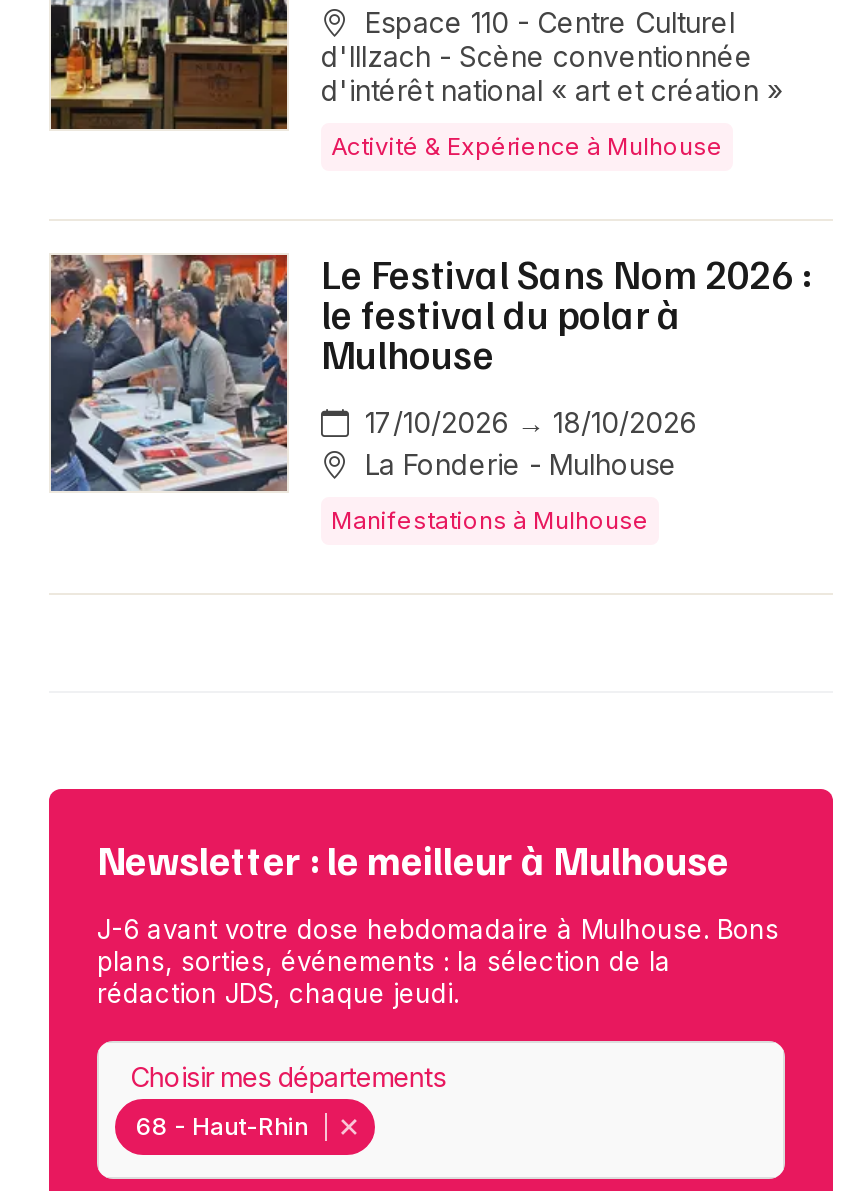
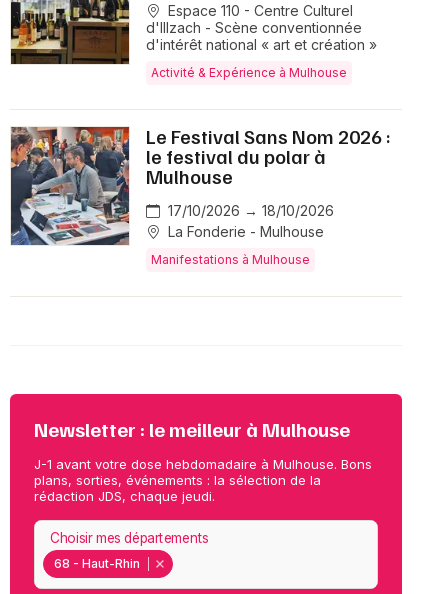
[97,913,779,945] J-6 avant votre dose hebdomadaire à Mulhouse. Bons -> [34,456,372,472] J-1 avant votre dose hebdomadaire à Mulhouse. Bons

